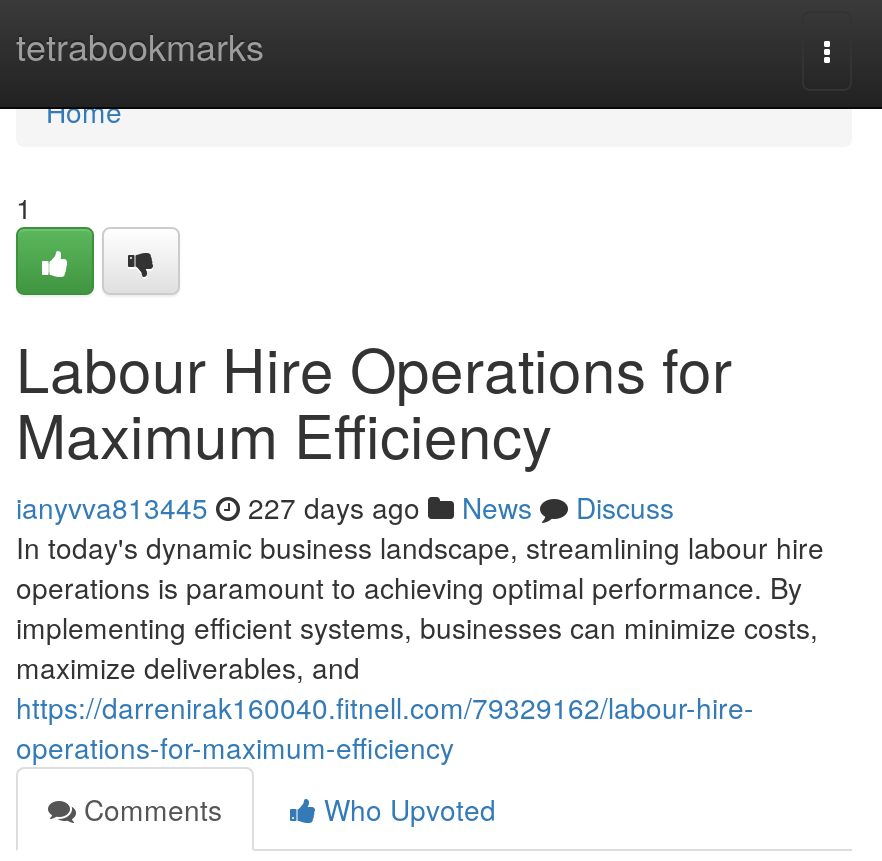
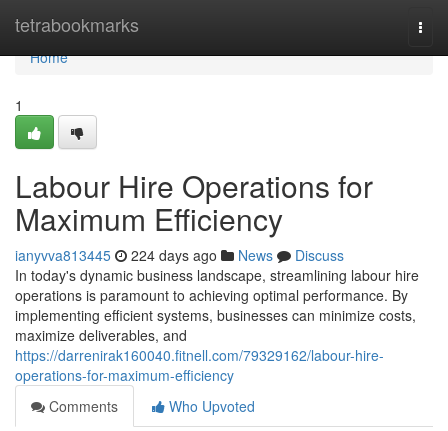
[16,487,674,527] ianyvva813445 227 days ago News Discuss -> [15,245,344,265] ianyvva813445 224 days ago News Discuss

